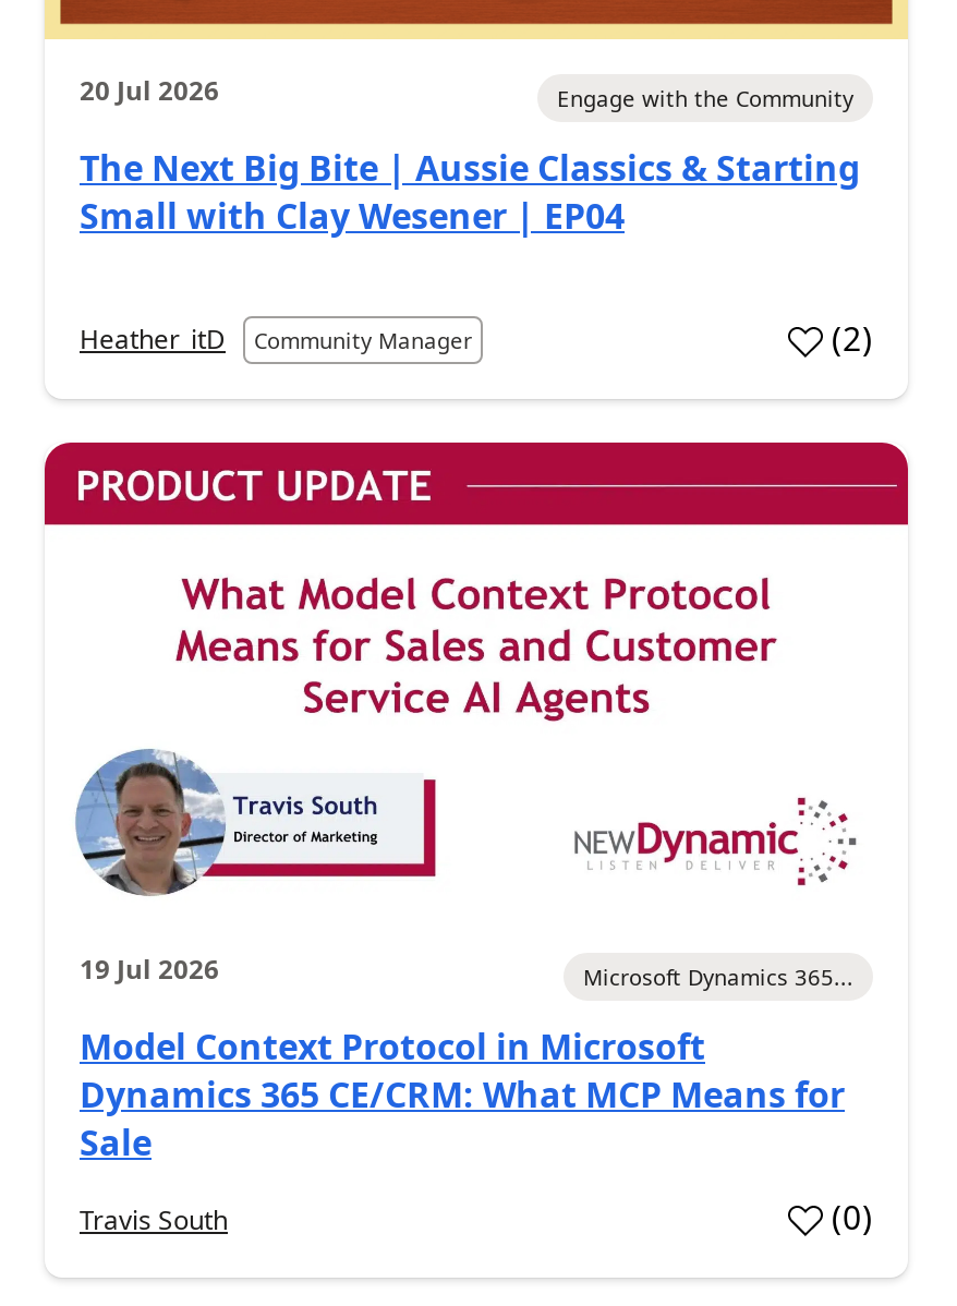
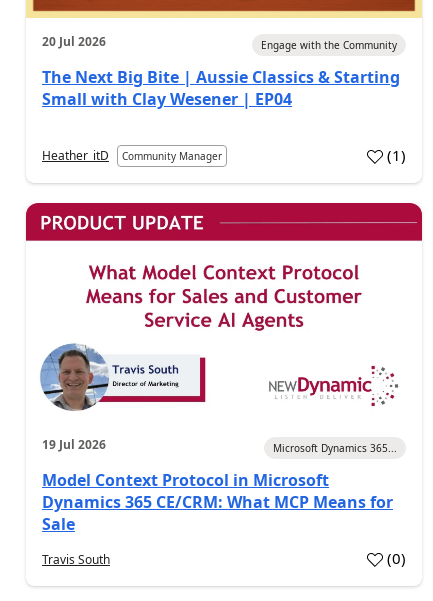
[832,316,873,360] (2) -> [387,145,406,165] (1)

